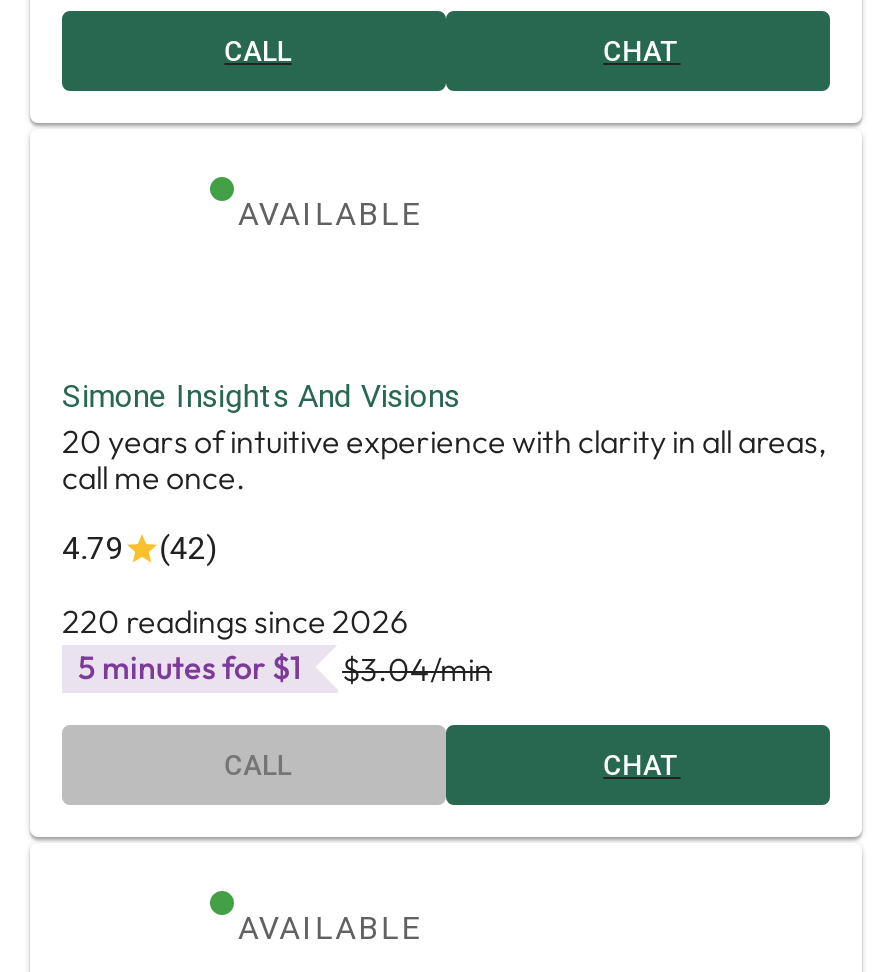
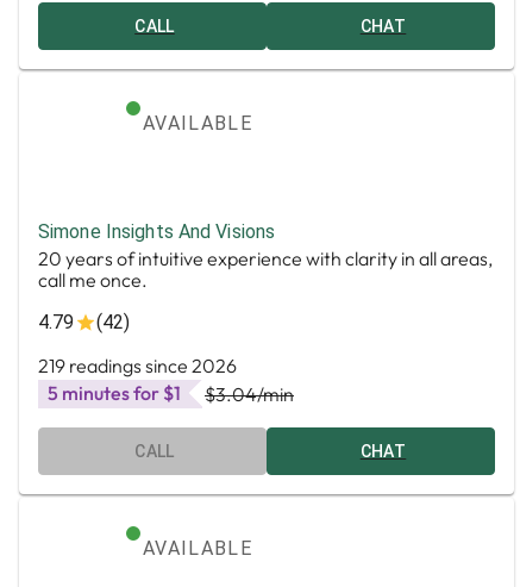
[62,601,408,641] 220 readings since 2026 -> [38,354,237,377] 219 readings since 2026

